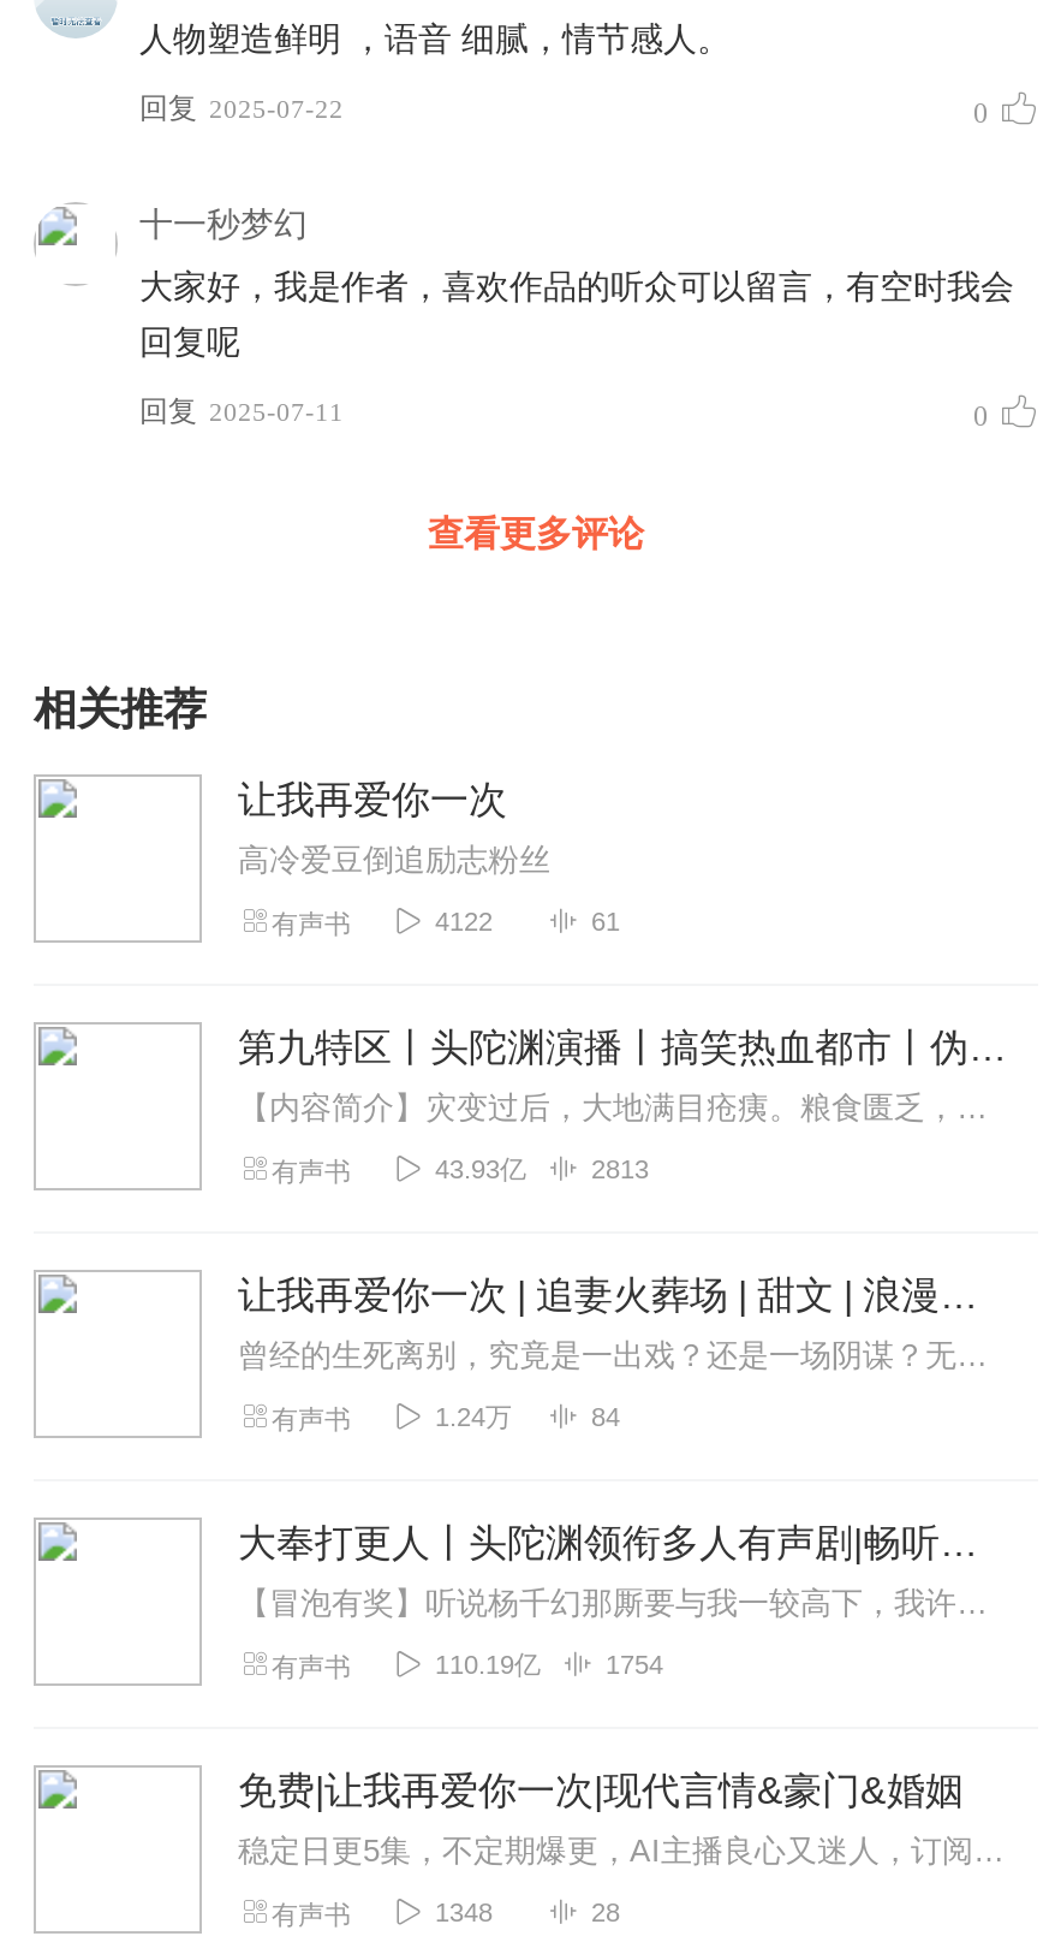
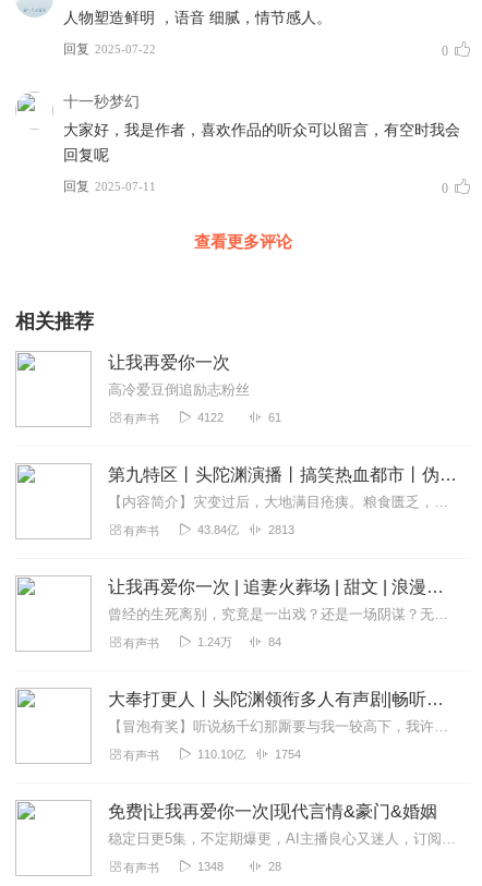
[435,1154,526,1183] 43.93亿 -> [197,523,239,536] 43.84亿
[435,1650,541,1679] 110.19亿 -> [197,748,245,761] 110.10亿

